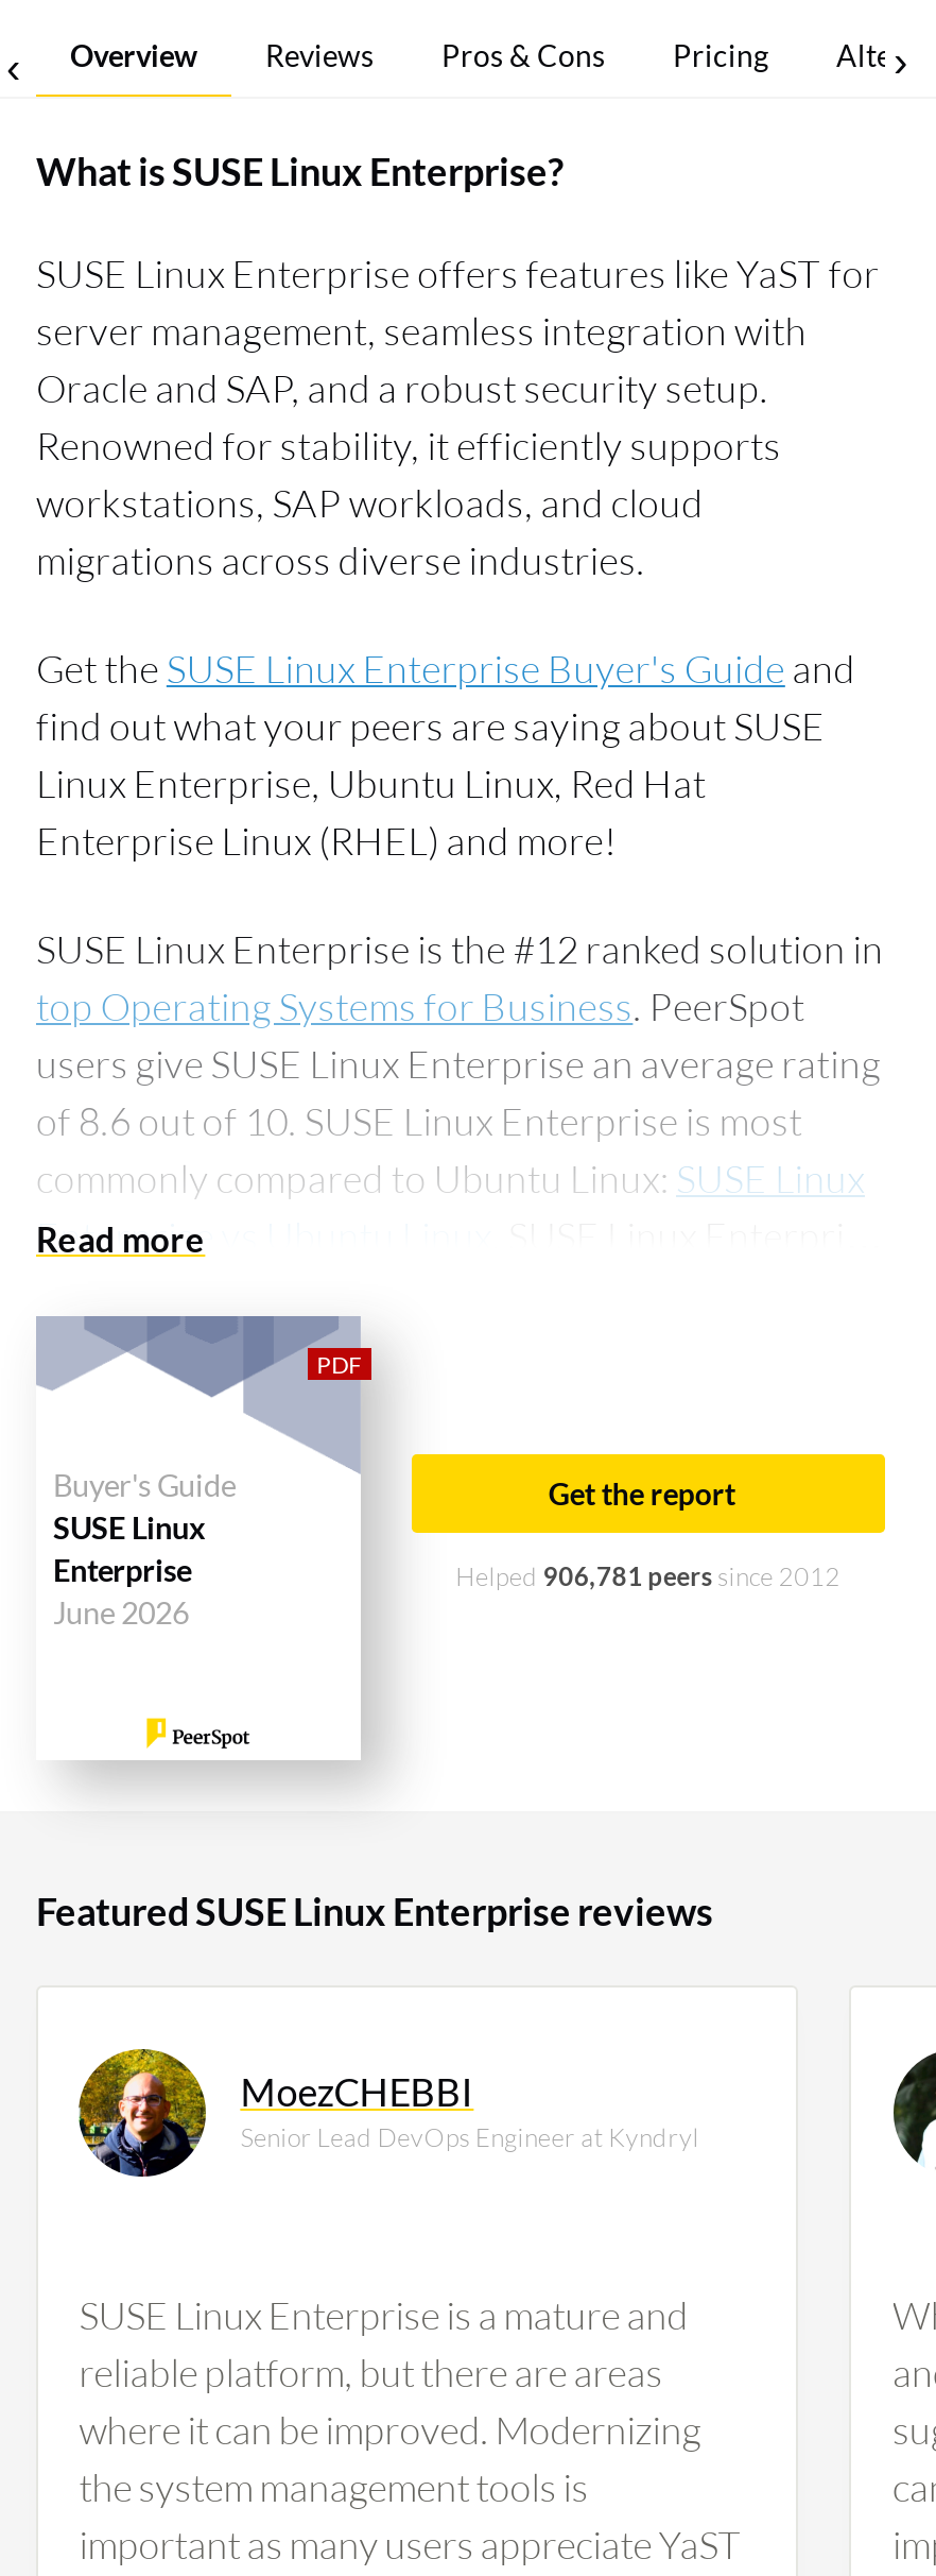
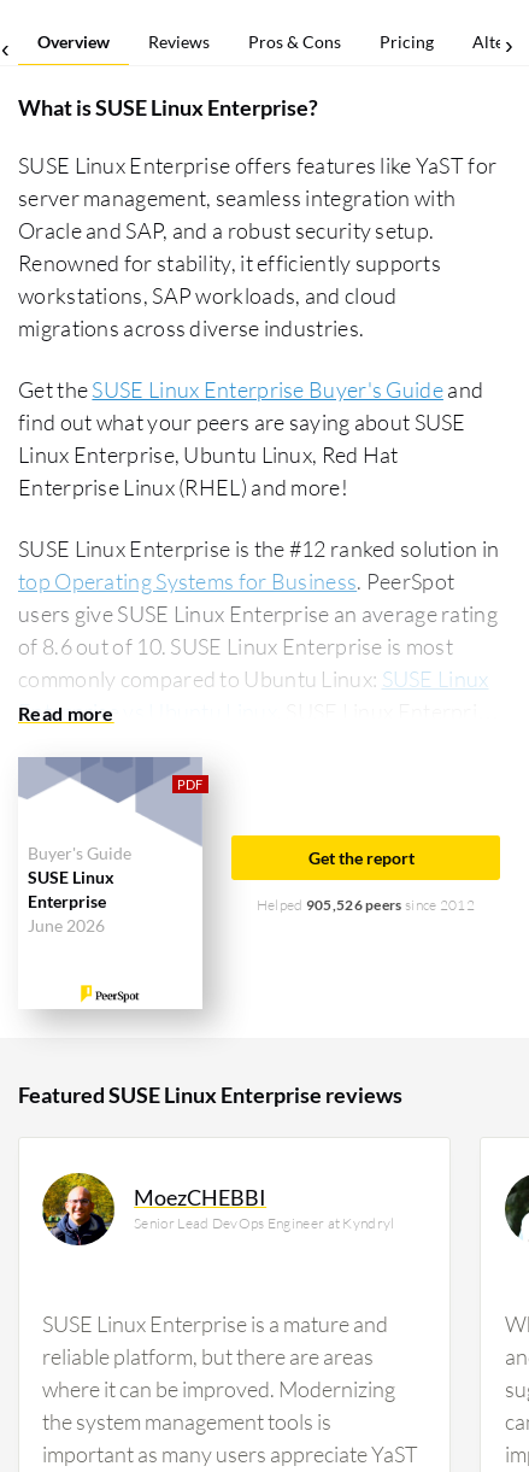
[456,1560,840,1592] Helped 906,781 peers since 2012 -> [256,896,475,914] Helped 905,526 peers since 2012

